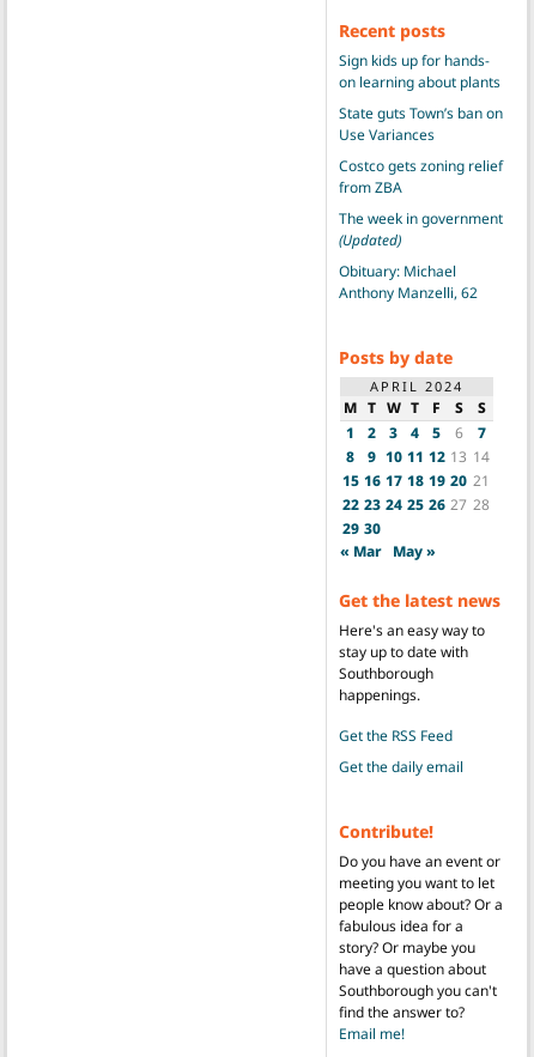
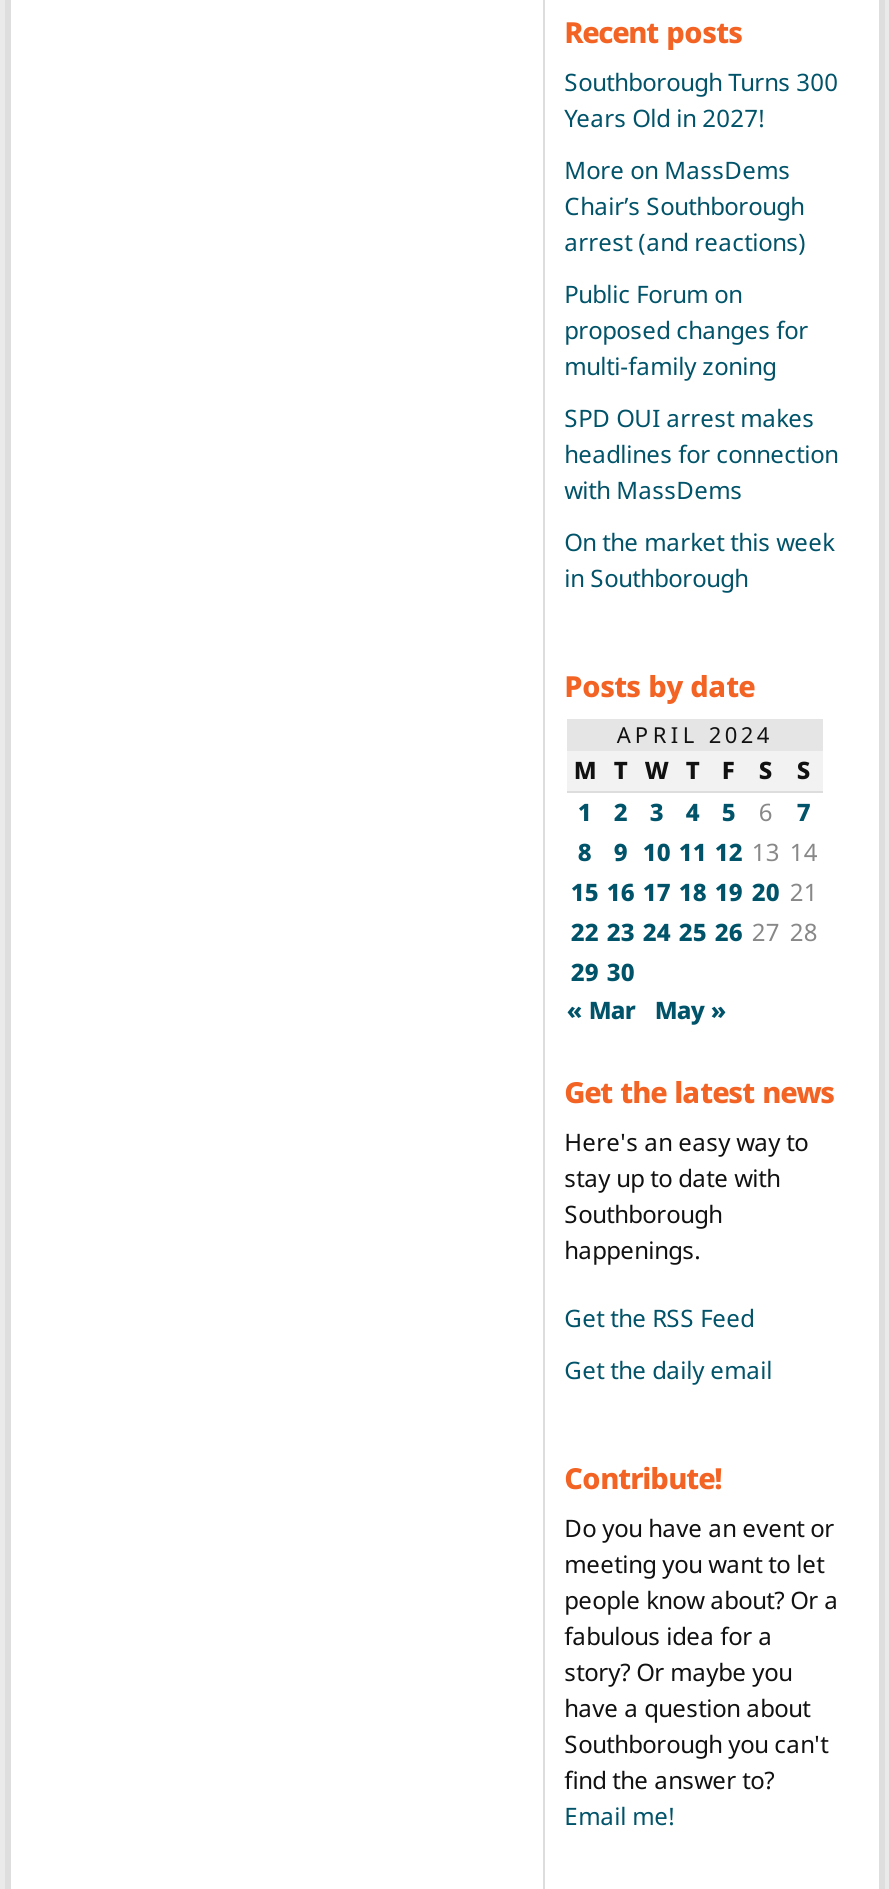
[338,51,500,93] Sign kids up for hands- | on learning about plants -> [564,65,838,135] Southborough Turns 300 | Years Old in 2027!
[338,103,502,145] State guts Town’s ban on | Use Variances -> [564,153,806,259] More on MassDems | Chair’s Southborough | arrest (and reactions)
[338,156,502,198] Costco gets zoning relief | from ZBA -> [564,277,808,383] Public Forum on | proposed changes for | multi-family zoning
[338,209,502,251] The week in government | (Updated) -> [564,401,838,507] SPD OUI arrest makes | headlines for connection | with MassDems
[338,261,477,303] Obituary: Michael | Anthony Manzelli, 62 -> [564,525,834,595] On the market this week | in Southborough

